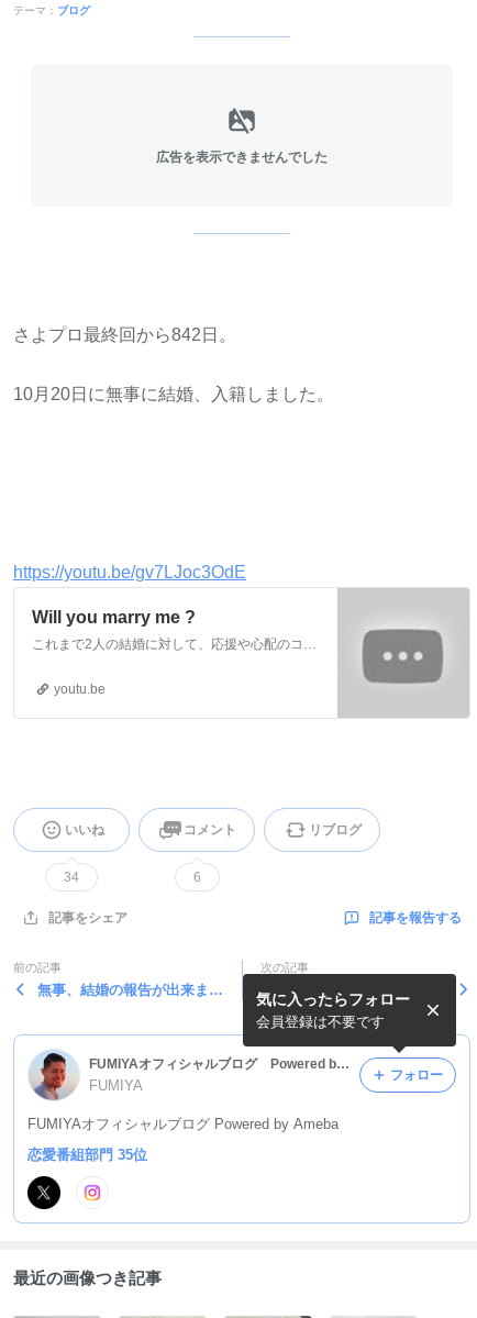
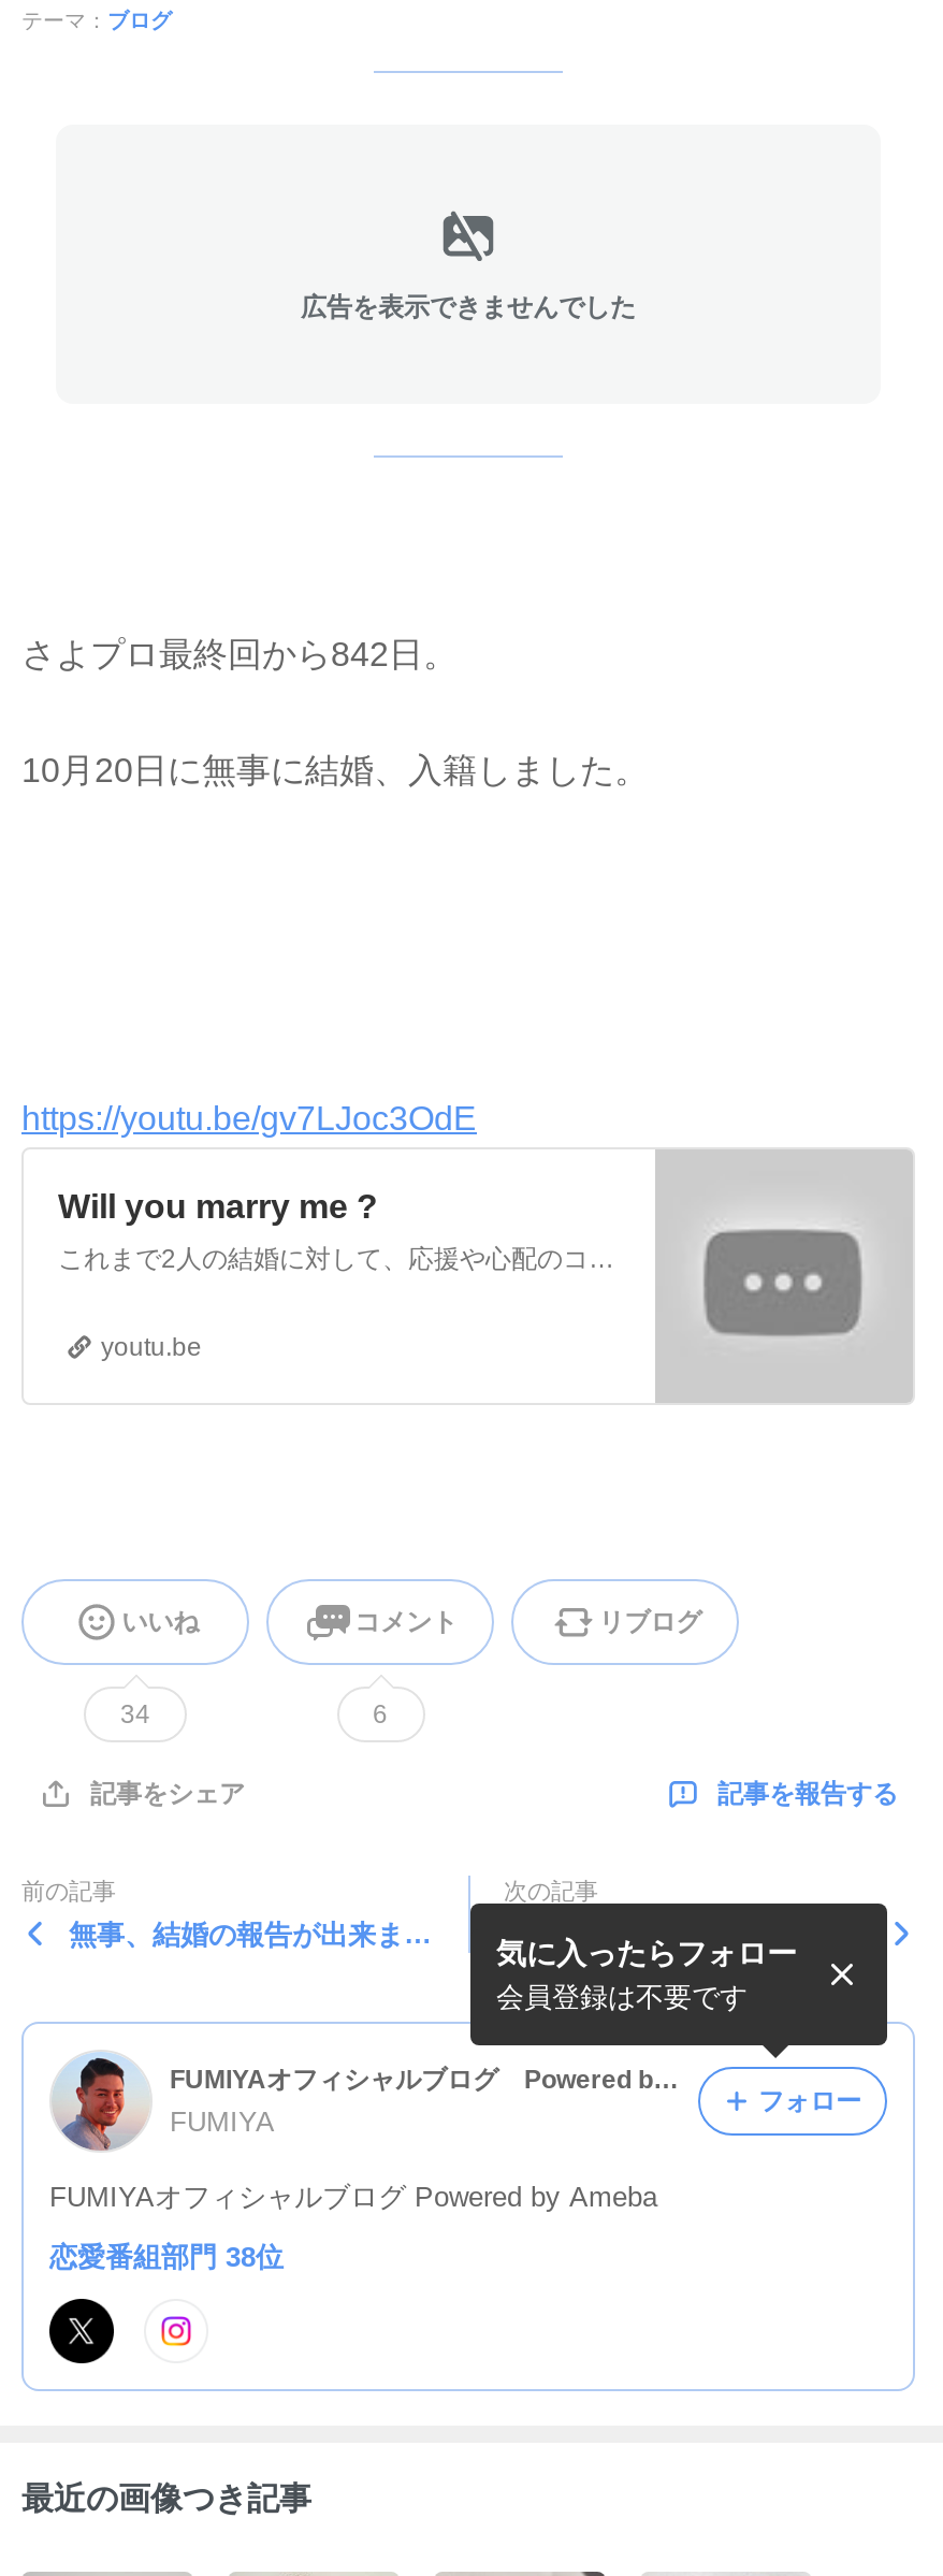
[27,1147,147,1163] 恋愛番組部門 35位 -> [49,2241,284,2273] 恋愛番組部門 38位

